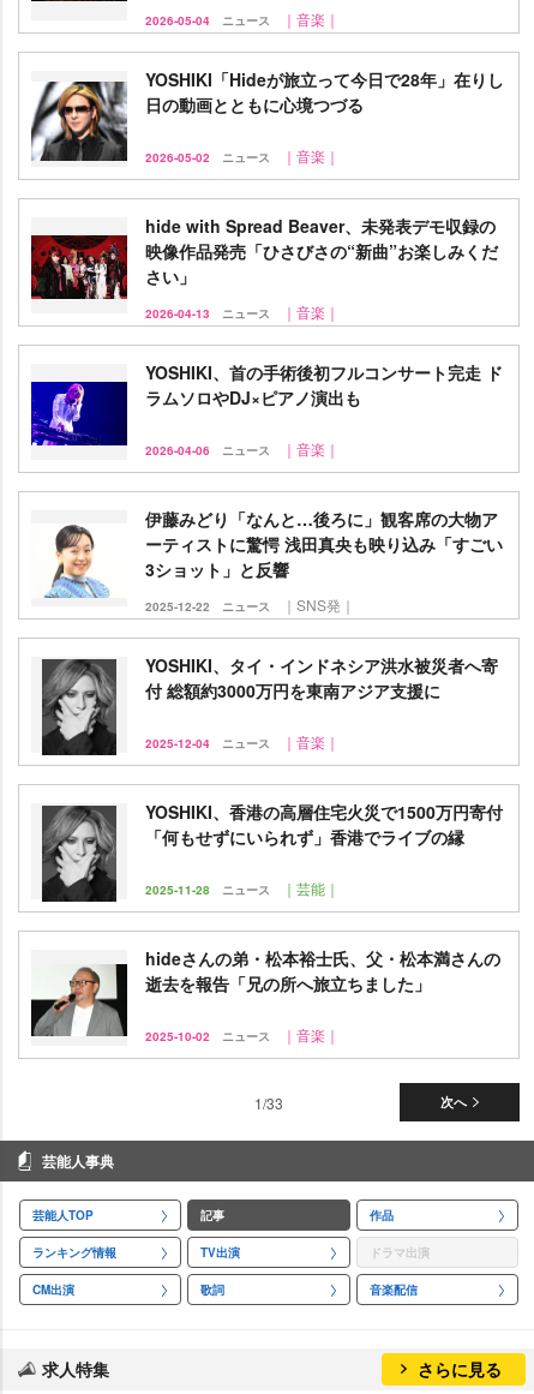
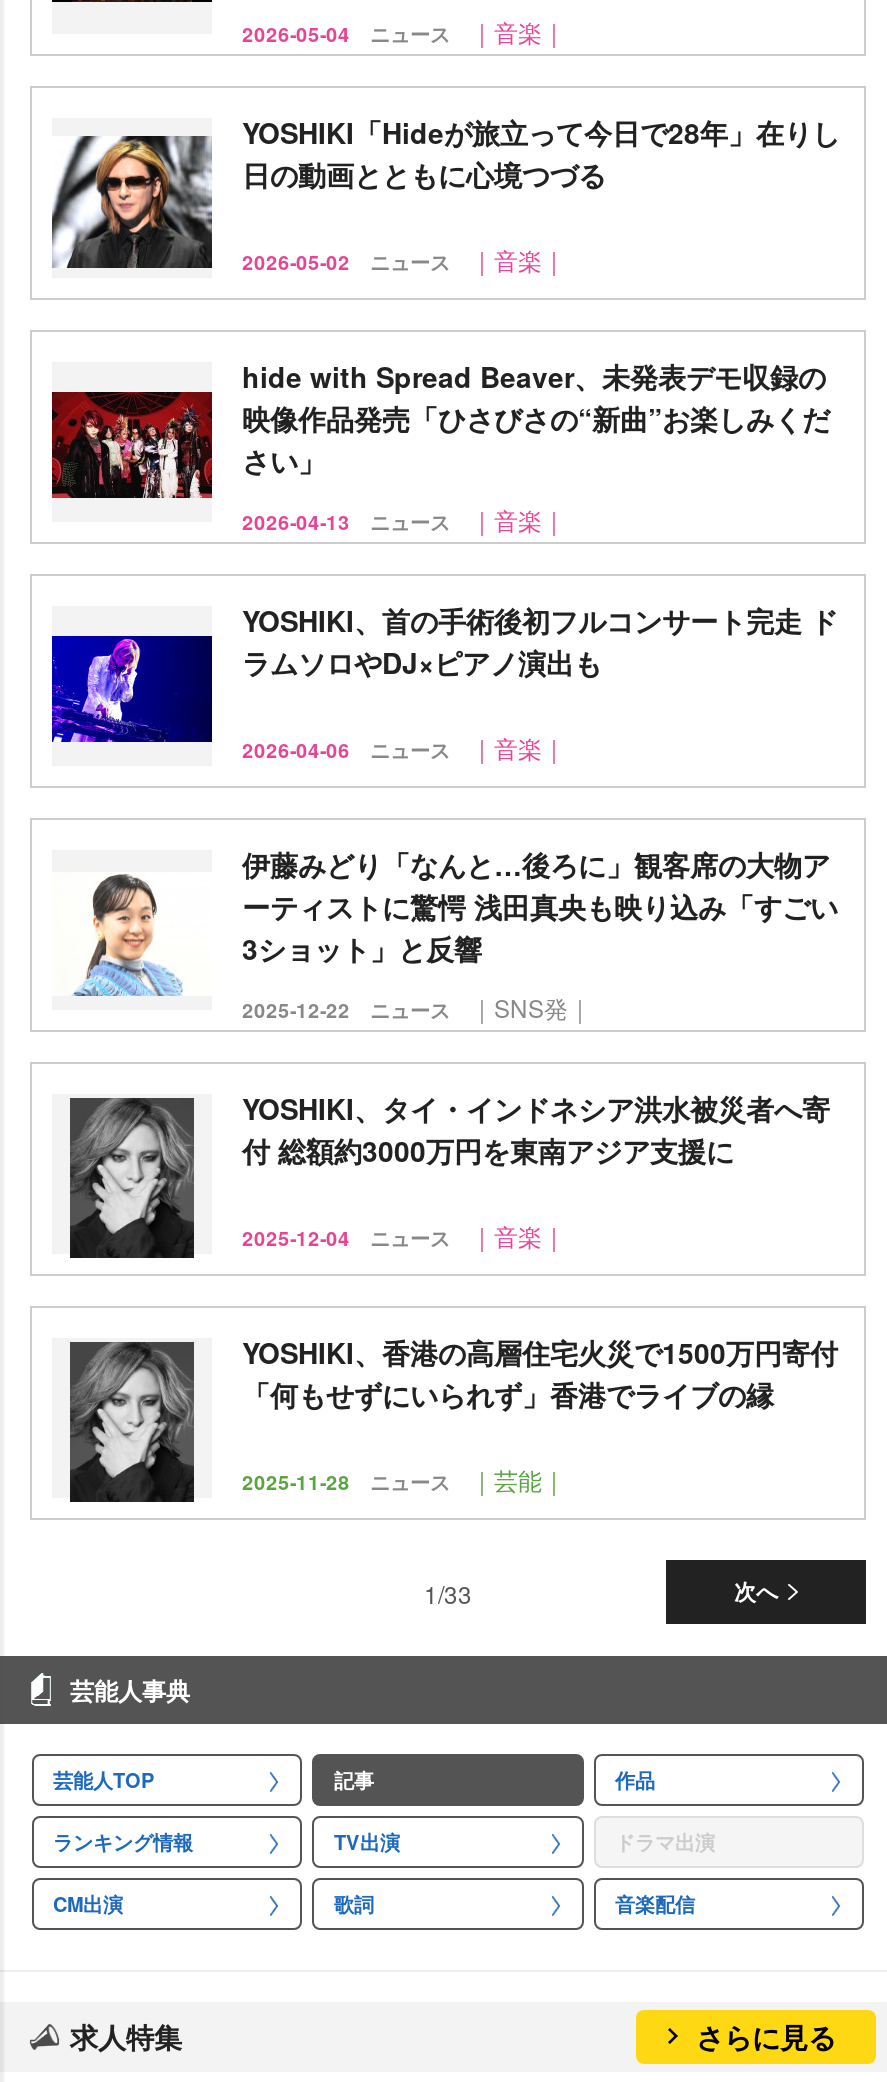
[30,946,500,1045] [image] | hideさんの弟・松本裕士氏、父・松本満さんの | 逝去を報告「兄の所へ旅立ちました」 | 2025-10-02 | ニュース | ｜音楽｜ -> none

